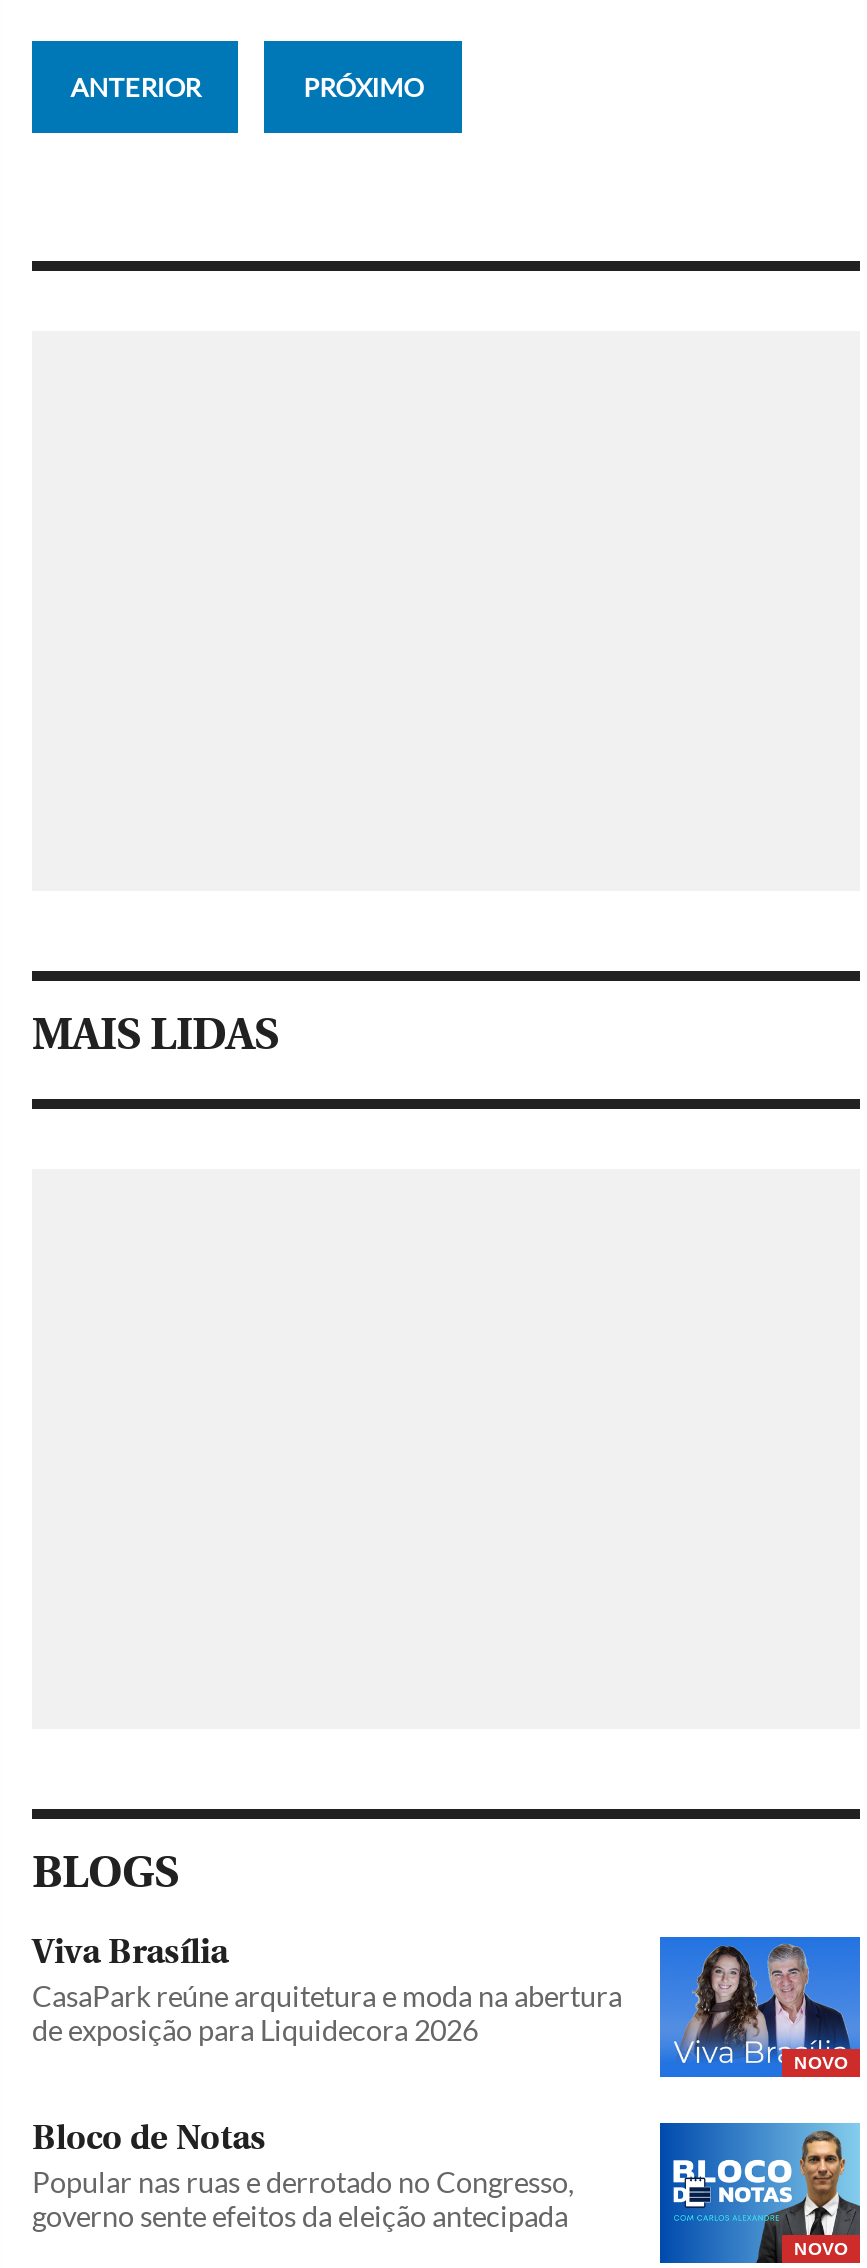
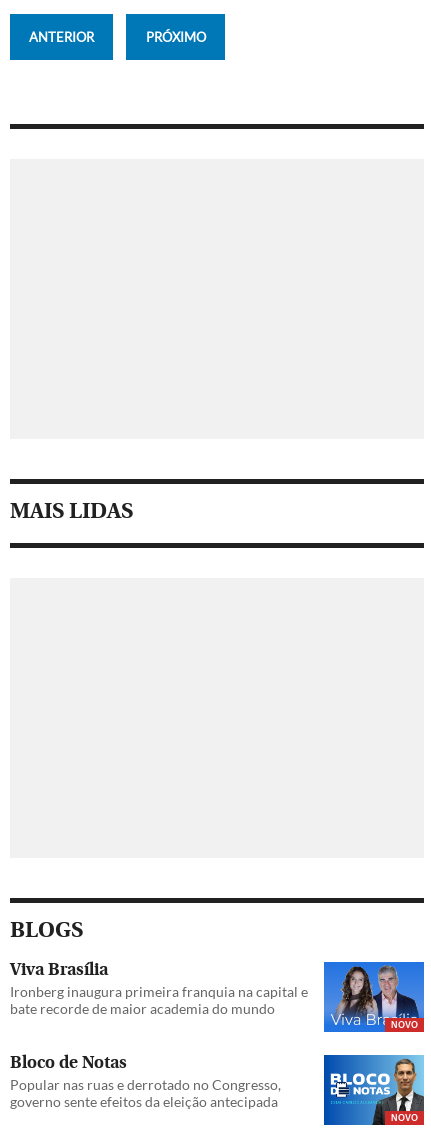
[32,1979,622,2047] CasaPark reúne arquitetura e moda na abertura | de exposição para Liquidecora 2026 -> [10,983,308,1017] Ironberg inaugura primeira franquia na capital e | bate recorde de maior academia do mundo

